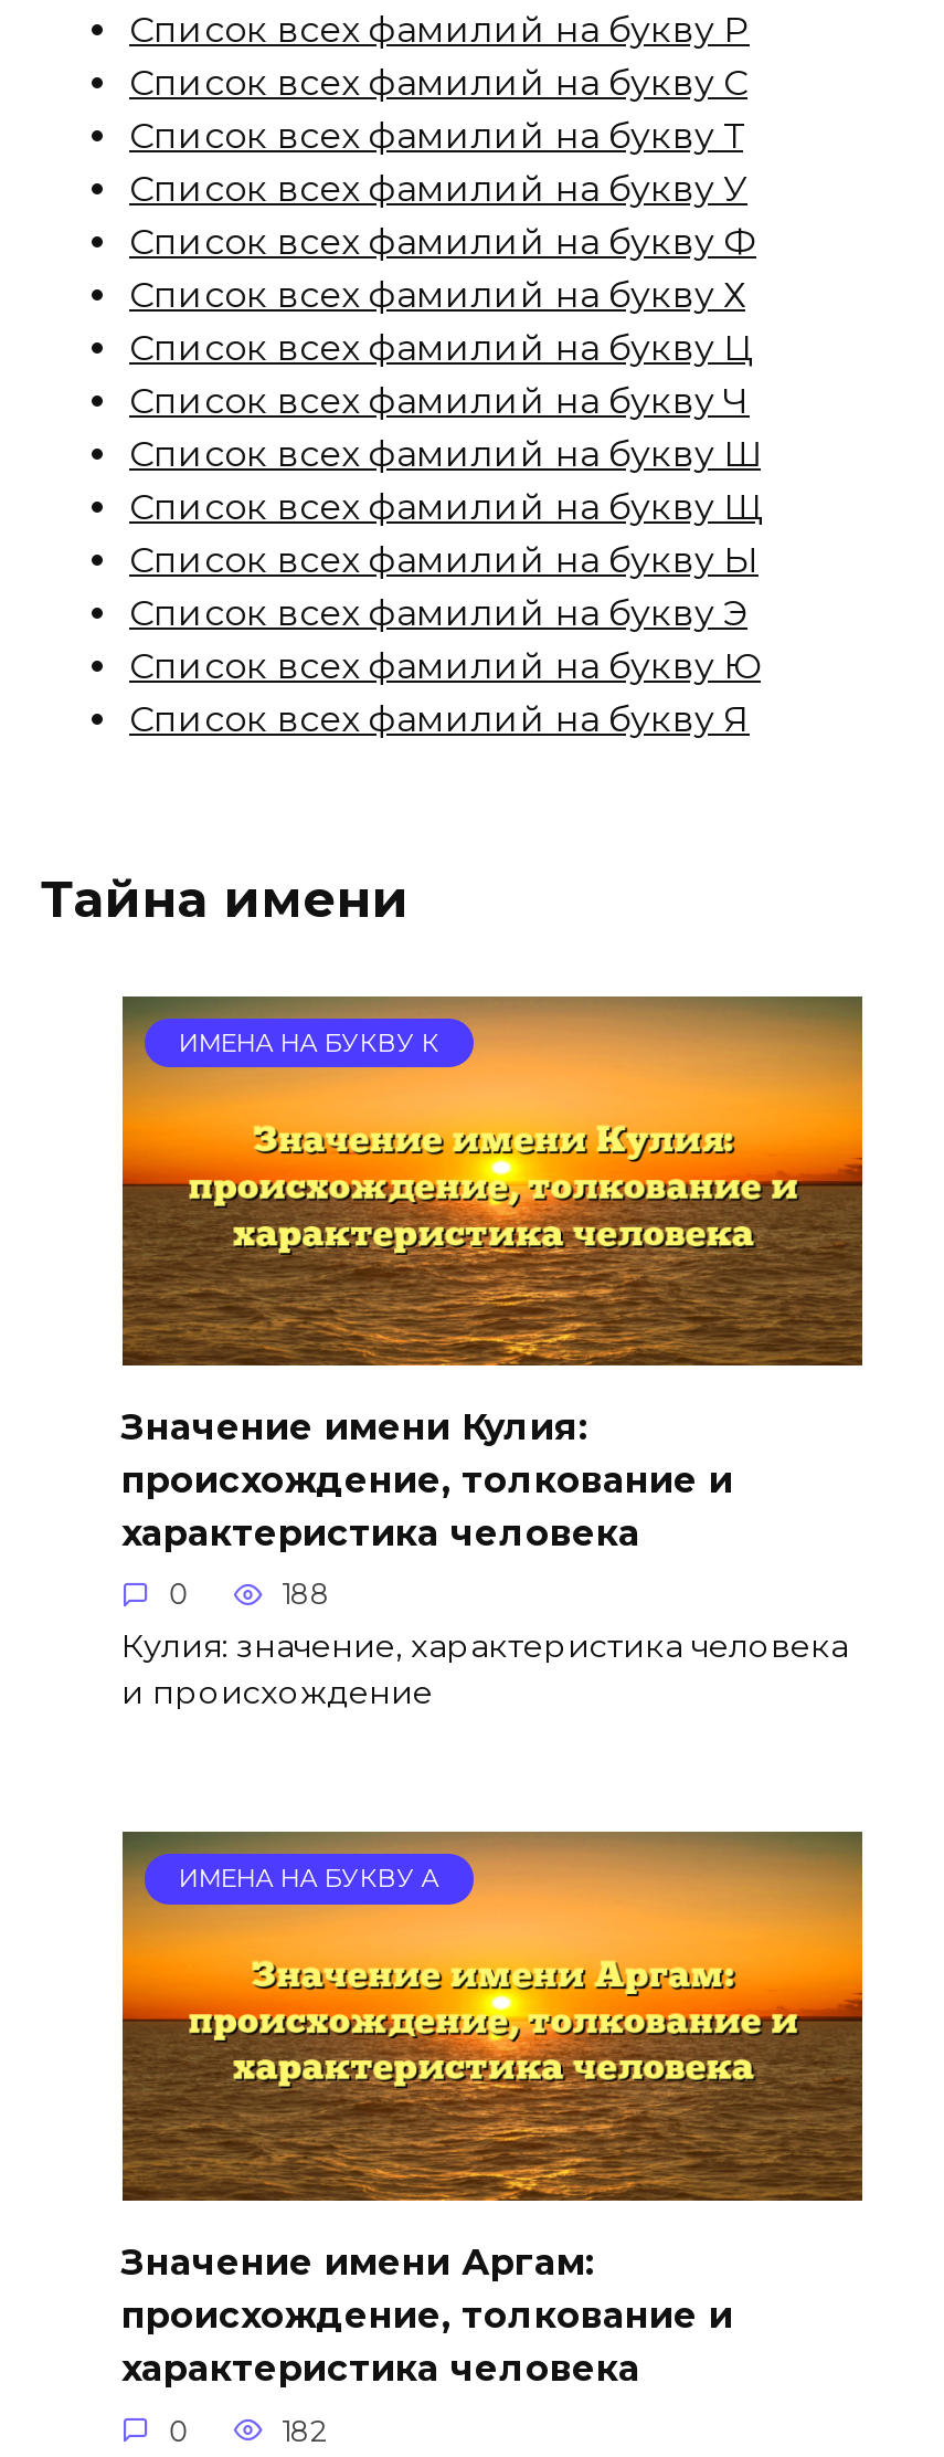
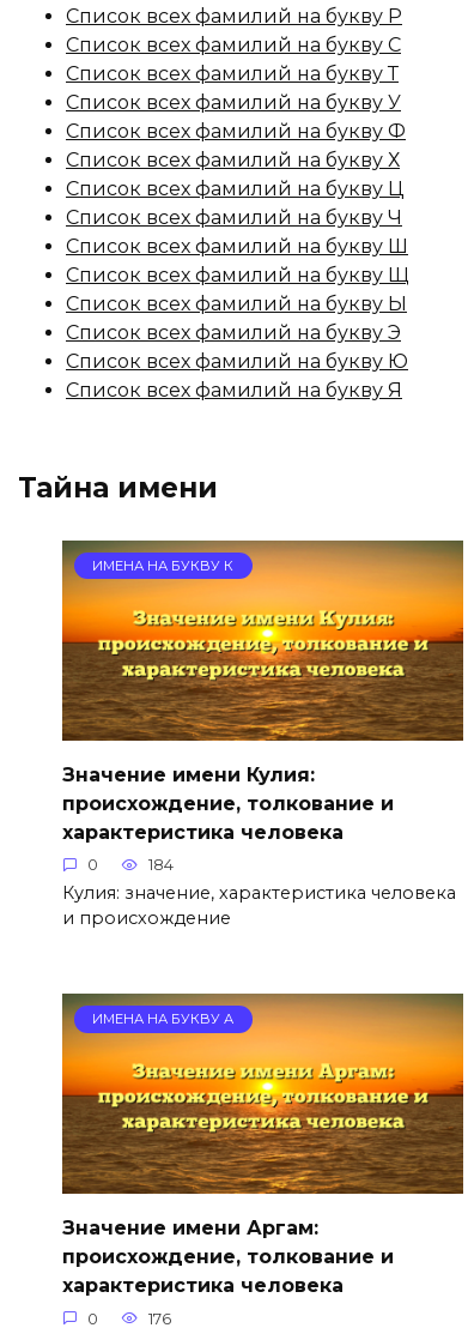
[282,1579,330,1612] 188 -> [148,856,174,874] 184
[282,2414,326,2447] 182 -> [148,1310,171,1328] 176

